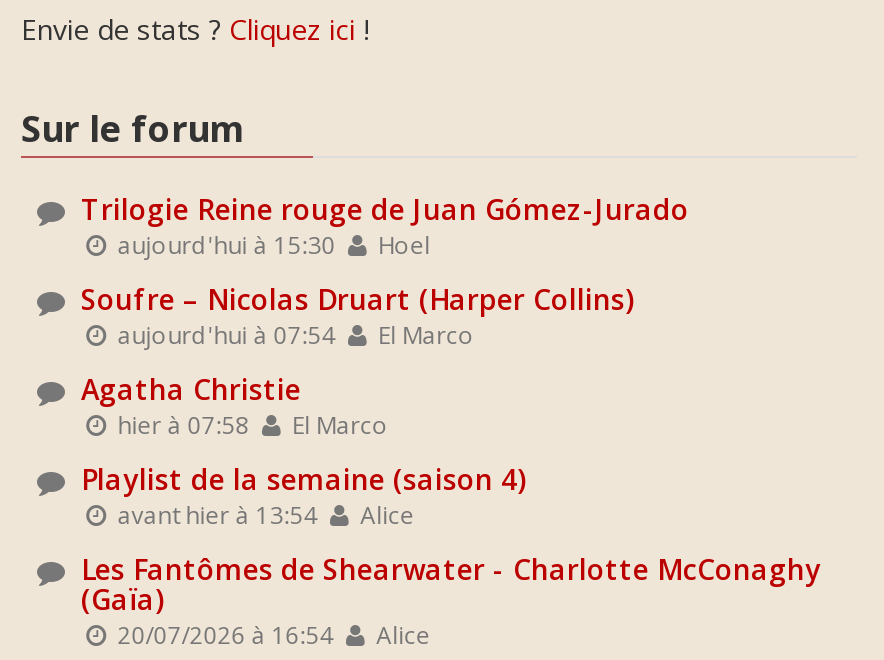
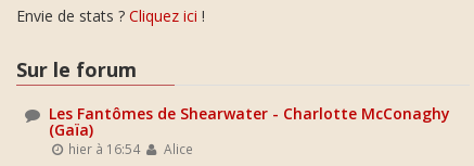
[81,190,689,530] Trilogie Reine rouge de Juan Gómez-Jurado | aujourd'hui à 15:30 | Hoel | Soufre – Nicolas Druart (Harper Collins) | aujourd'hui à 07:54 | El Marco | Agatha Christie | hier à 07:58 | El Marco | Playlist de la semaine (saison 4) | avant hier à 13:54 | Alice -> none
[112,618,430,650] 20/07/2026 à 16:54 Alice -> [65,140,193,157] hier à 16:54 Alice

